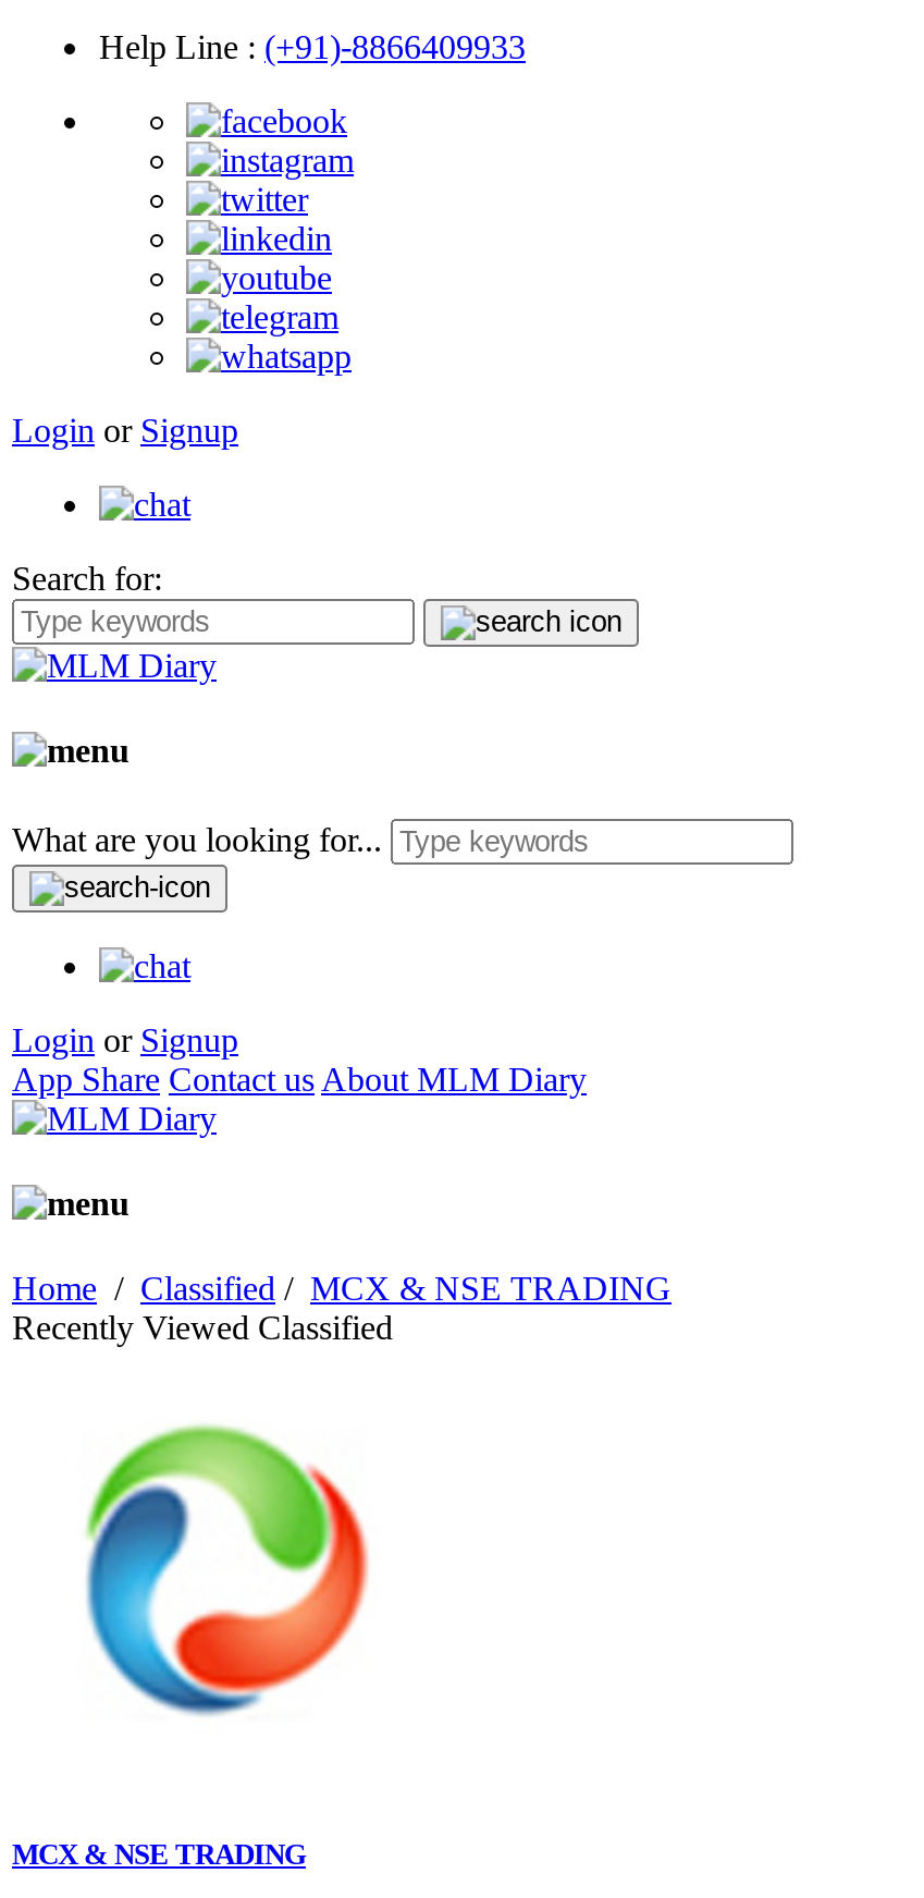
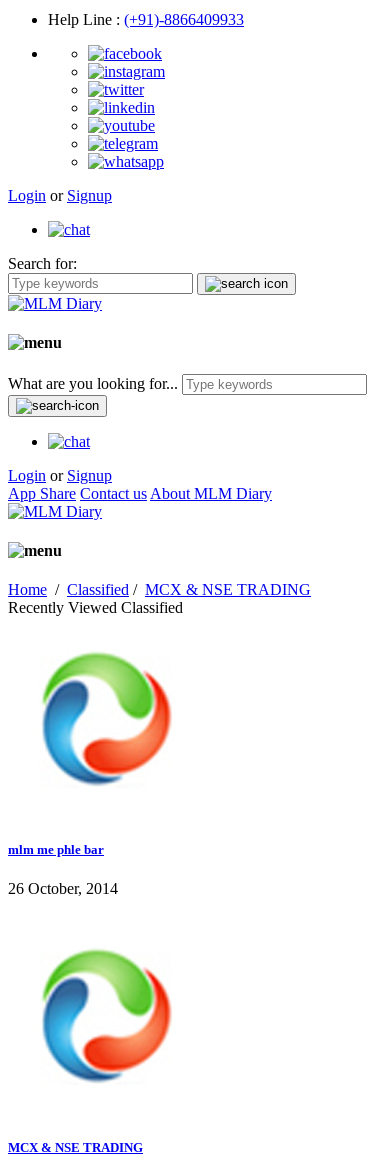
none -> [8,842,118,897] mlm me phle bar | 26 October, 2014

